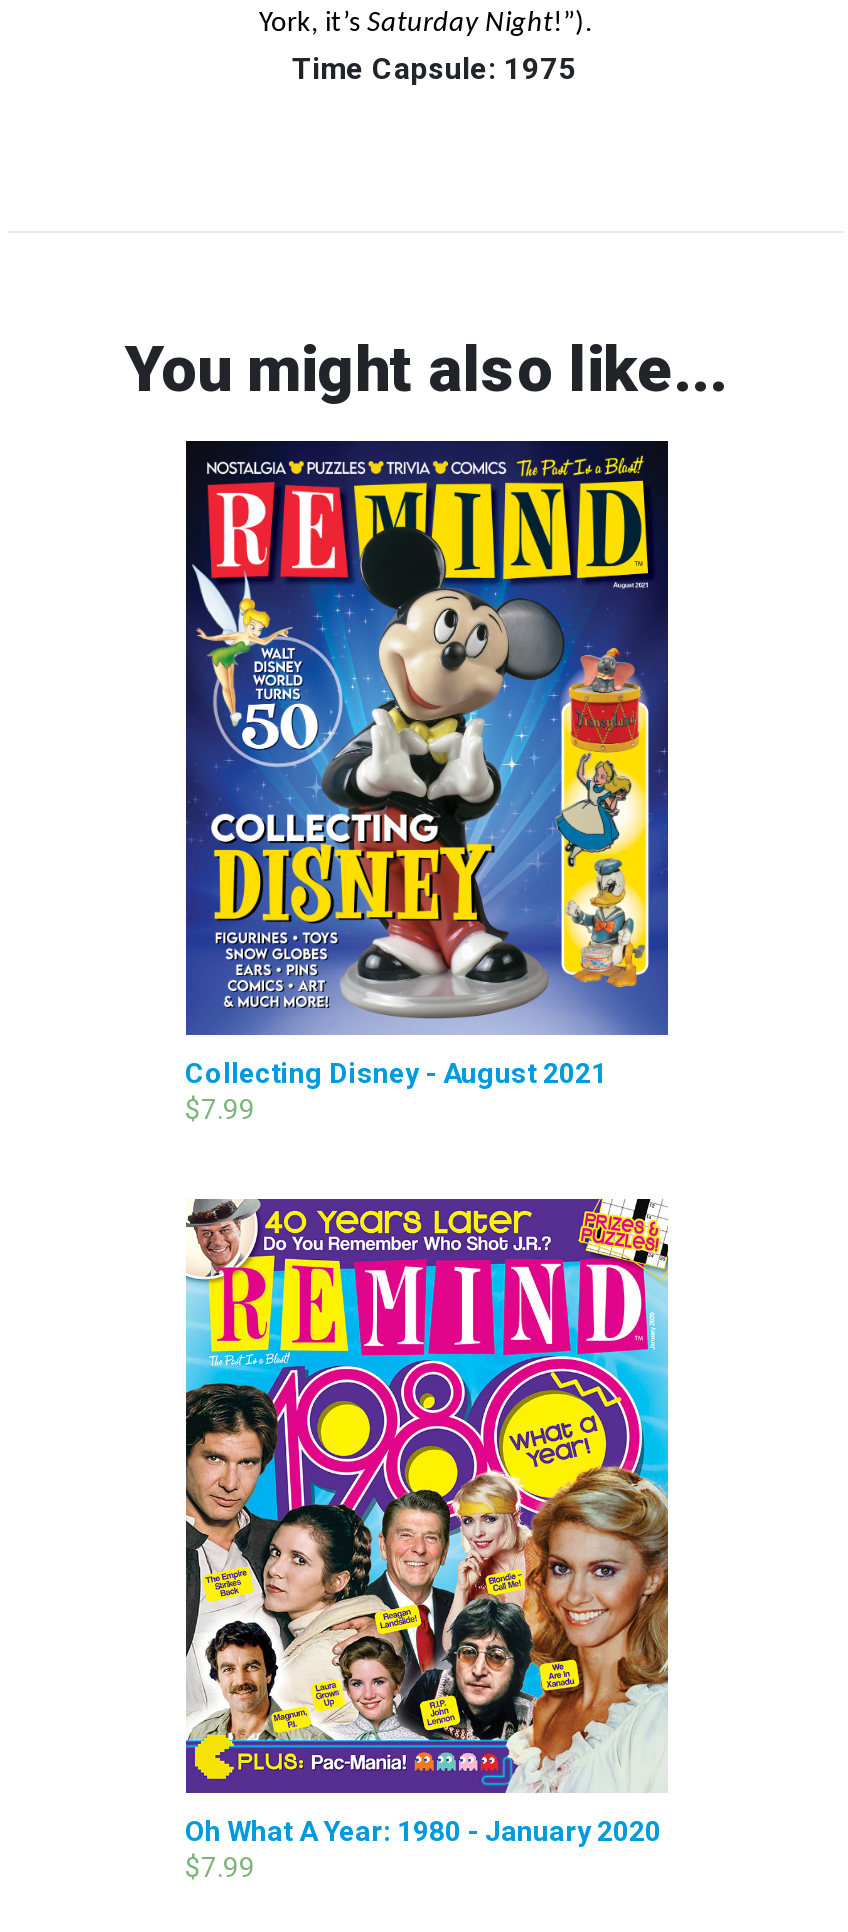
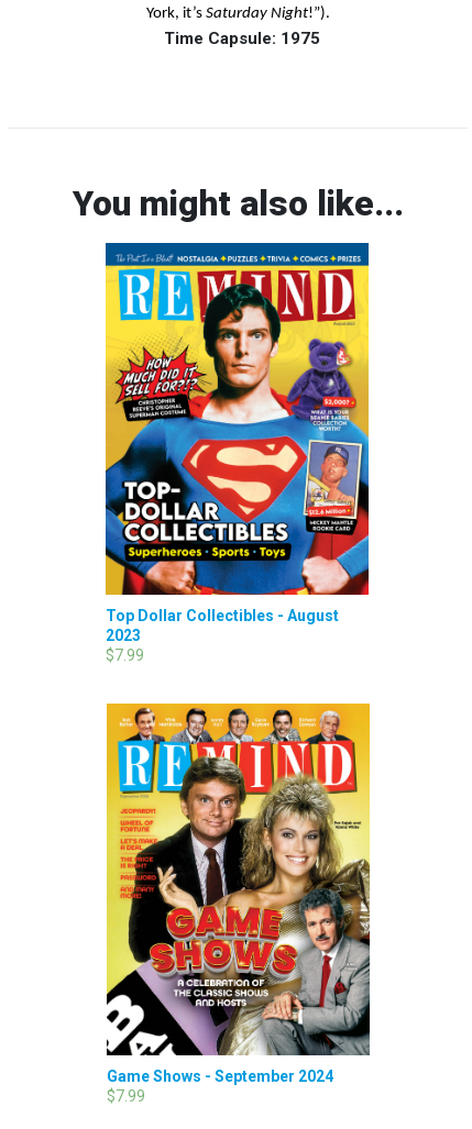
[184,439,670,1089] [image] | Collecting Disney - August 2021 -> [105,242,371,644] [image] | Top Dollar Collectibles - August | 2023
[184,1197,670,1847] [image] | Oh What A Year: 1980 - January 2020 -> [106,702,371,1085] [image] | Game Shows - September 2024

